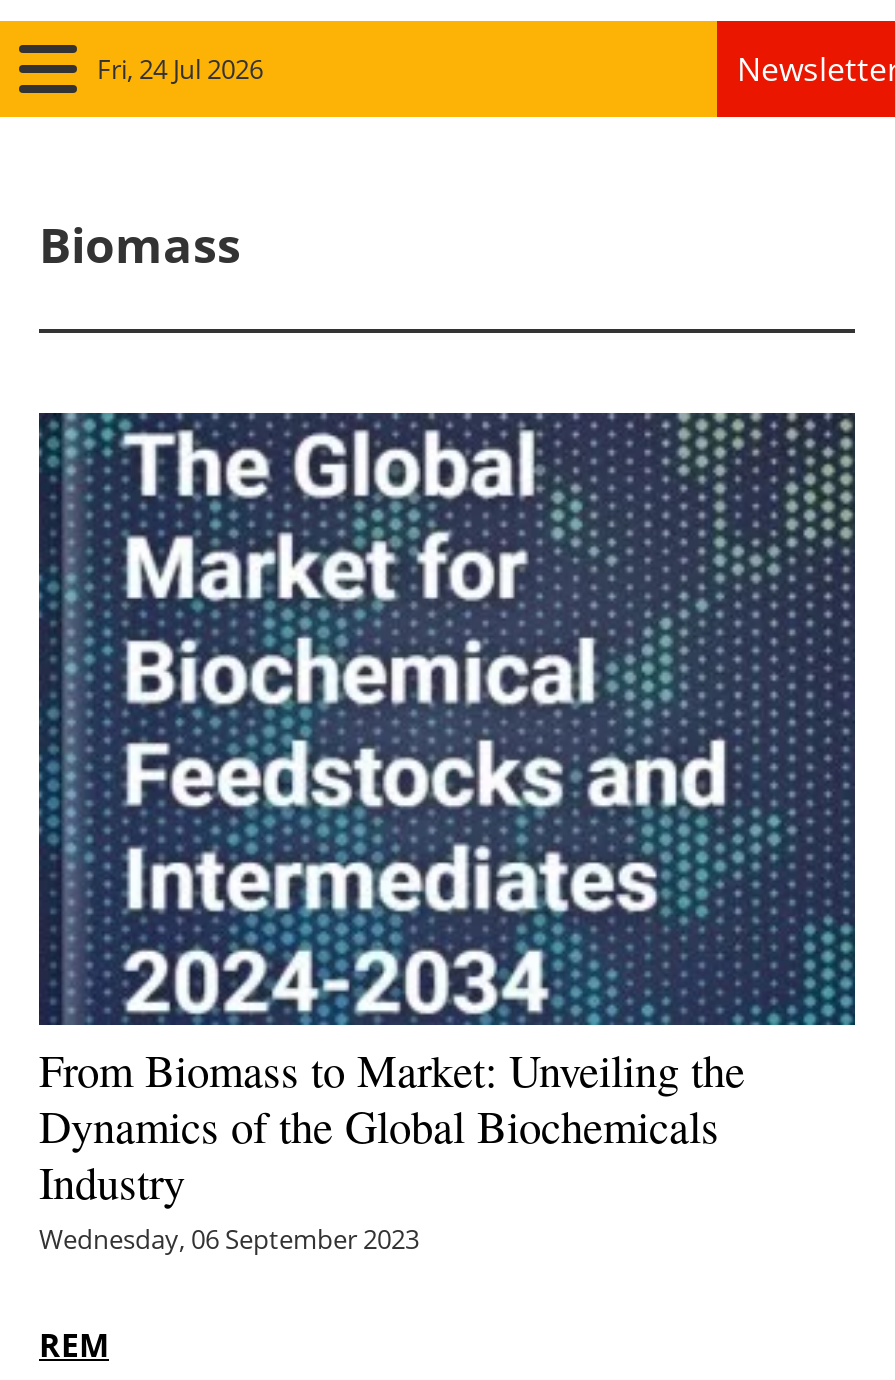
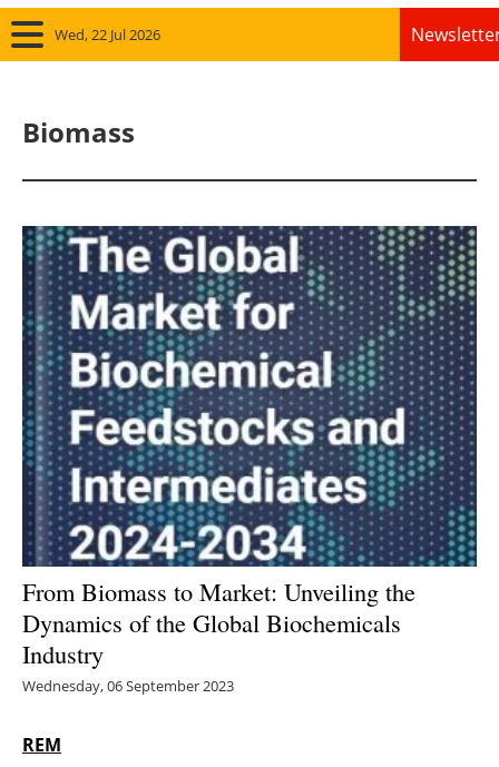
[97,52,263,88] Fri, 24 Jul 2026 -> [55,25,160,45] Wed, 22 Jul 2026

